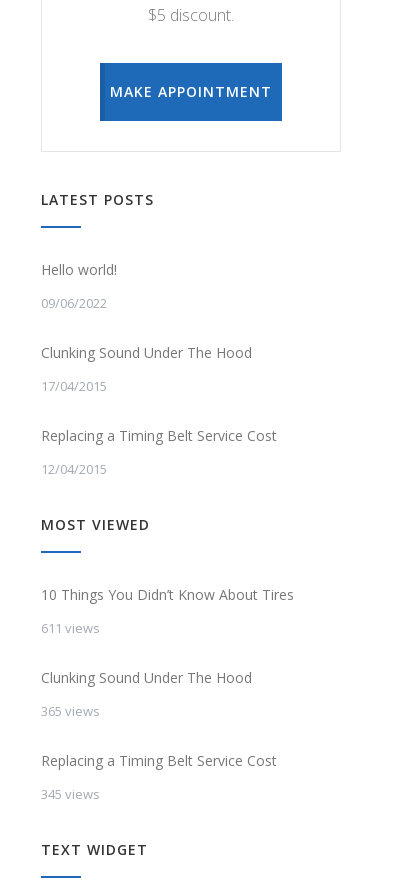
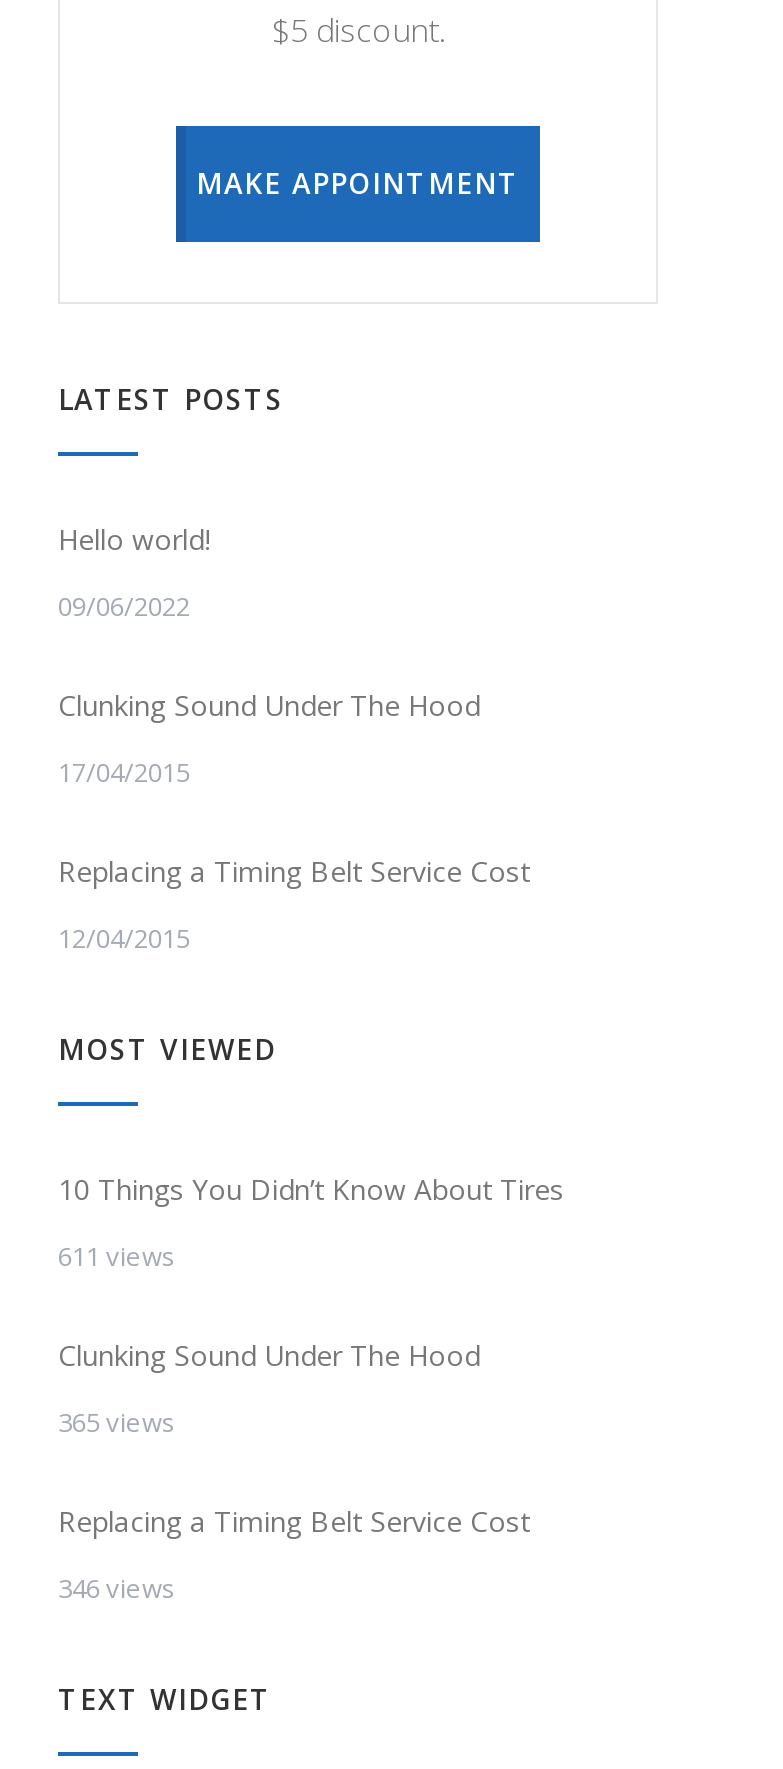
[41,785,100,803] 345 views -> [58,1570,176,1606] 346 views

